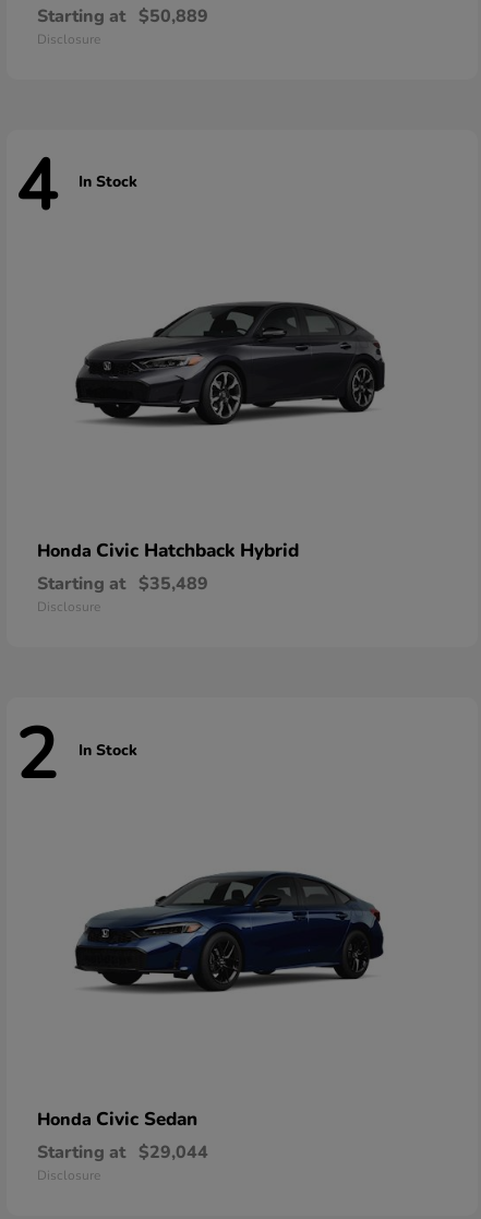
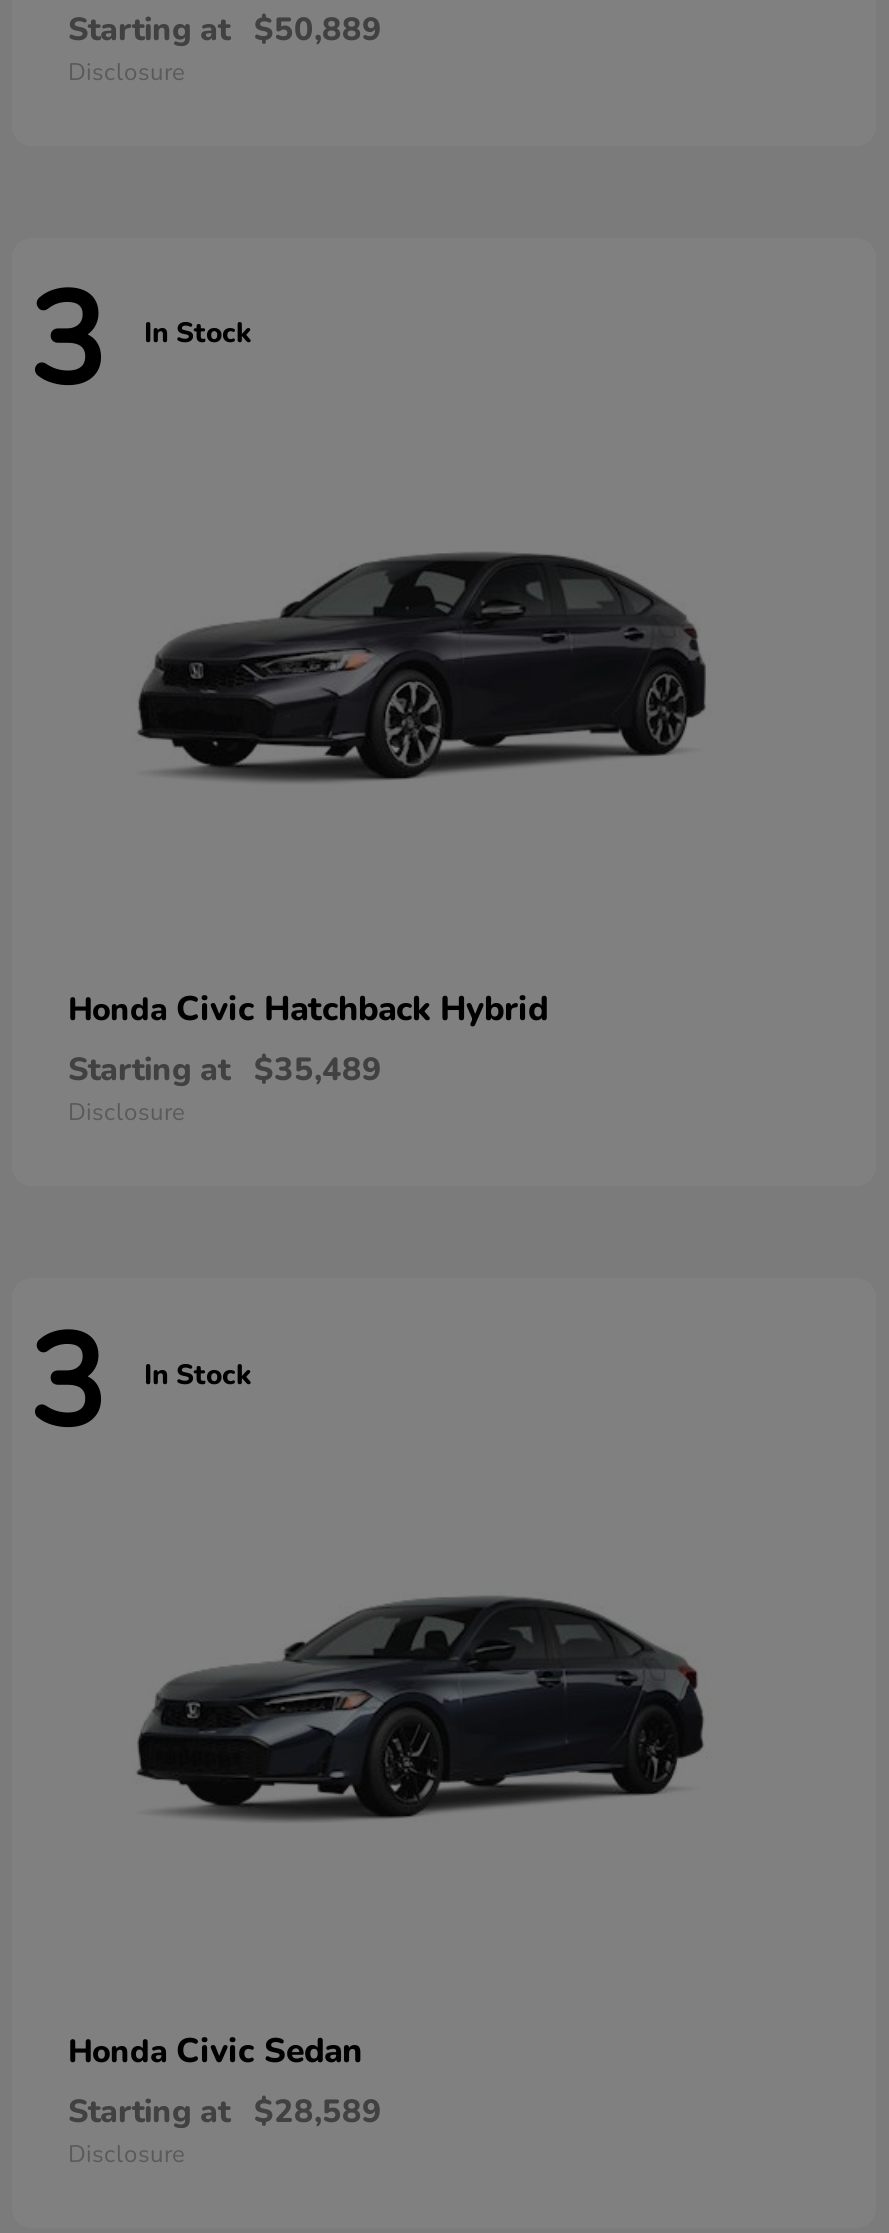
[15,139,137,235] 4 In Stock -> [28,254,252,430] 3 In Stock
[15,707,137,803] 2 In Stock -> [28,1296,252,1472] 3 In Stock
[37,1141,208,1165] Starting at $29,044 -> [68,2090,382,2134] Starting at $28,589

